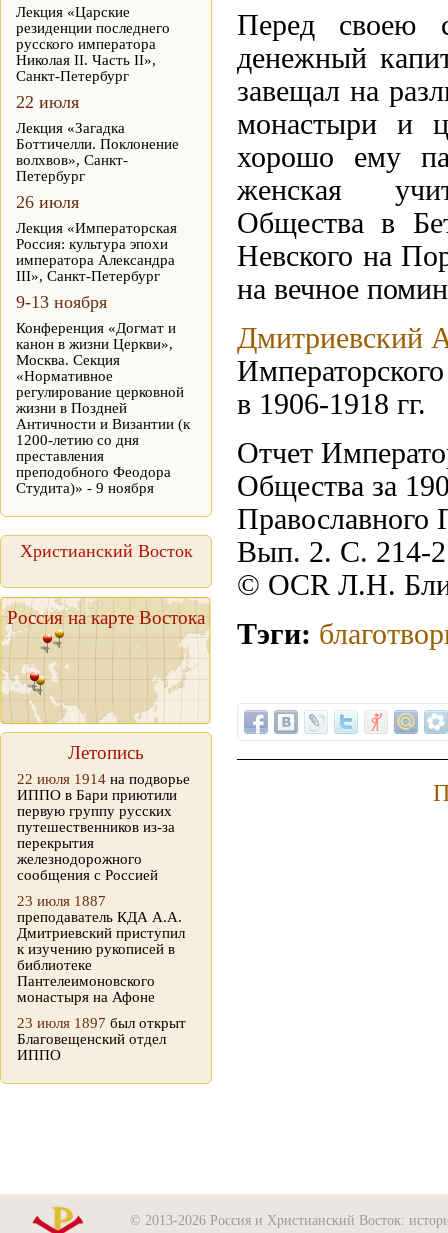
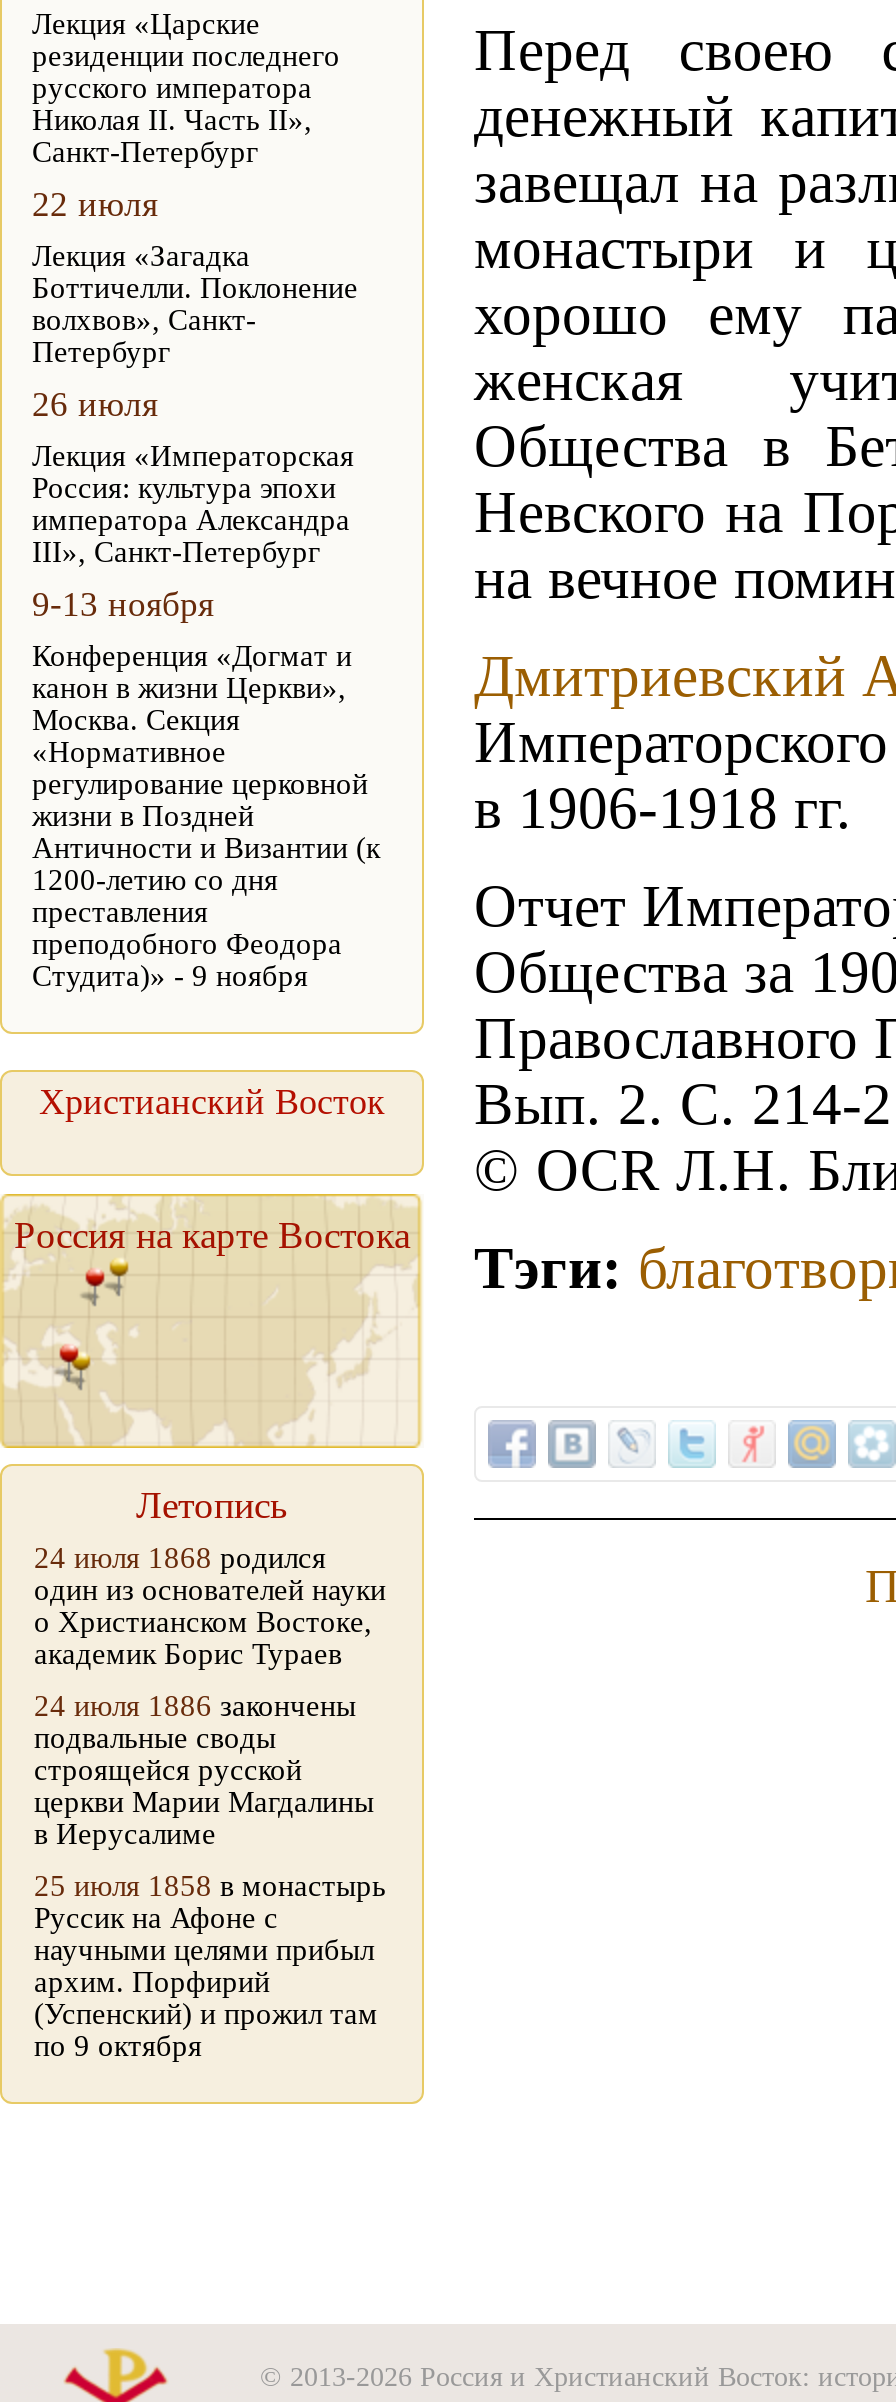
[17,771,190,883] 22 июля 1914 на подворье | ИППО в Бари приютили | первую группу русских | путешественников из-за | перекрытия | железнодорожного | сообщения с Россией -> [34,1542,386,1670] 24 июля 1868 родился | один из основателей науки | о Христианском Востоке, | академик Борис Тураев
[17,893,185,1005] 23 июля 1887 | преподаватель КДА А.А. | Дмитриевский приступил | к изучению рукописей в | библиотеке | Пантелеимоновского | монастыря на Афоне -> [34,1690,374,1850] 24 июля 1886 закончены | подвальные своды | строящейся русской | церкви Марии Магдалины | в Иерусалиме
[17,1015,186,1063] 23 июля 1897 был открыт | Благовещенский отдел | ИППО -> [34,1870,386,2062] 25 июля 1858 в монастырь | Руссик на Афоне с | научными целями прибыл | архим. Порфирий | (Успенский) и прожил там | по 9 октября

